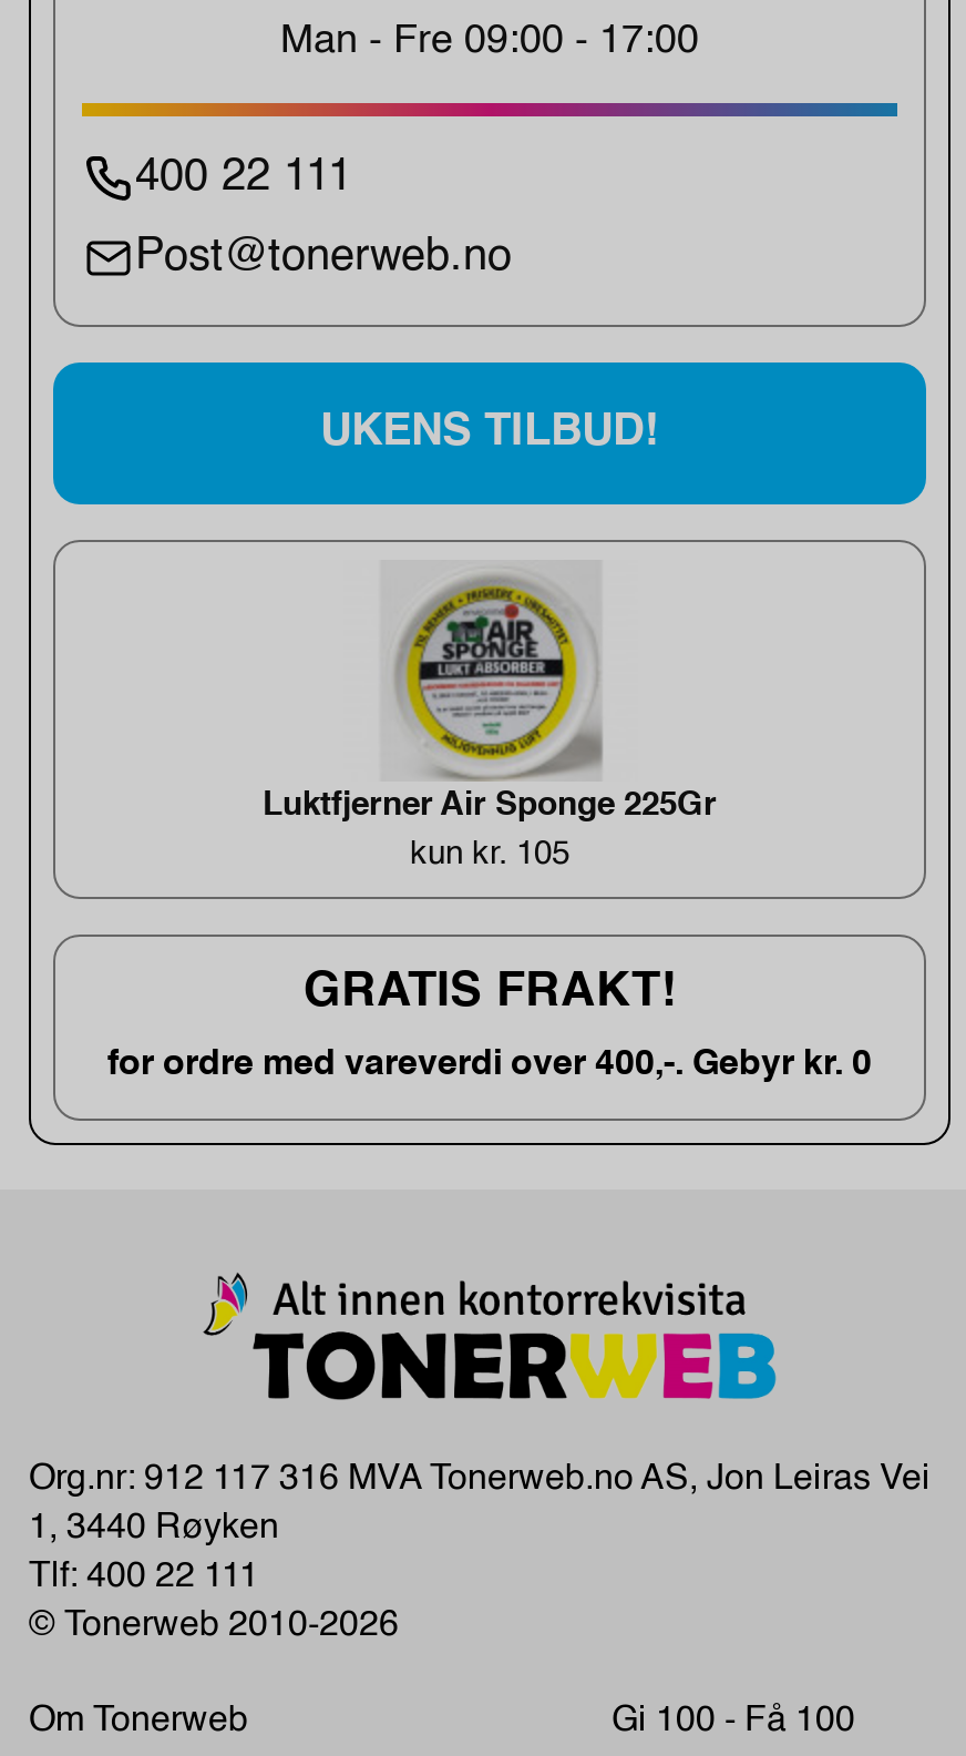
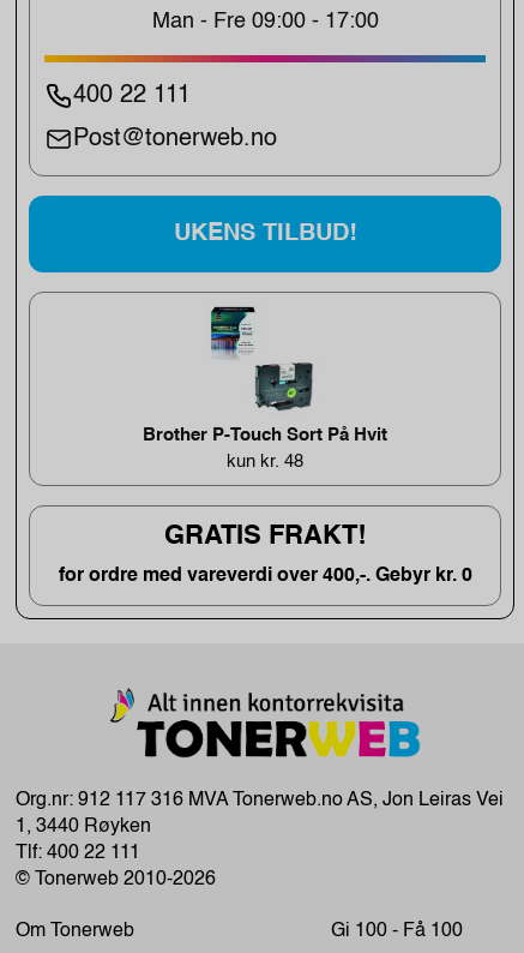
[263,569,717,821] [image] | Luktfjerner Air Sponge 225Gr -> [143,306,387,444] [image] | Brother P-Touch Sort På Hvit
[410,837,569,870] kun kr. 105 -> [227,452,303,470] kun kr. 48

